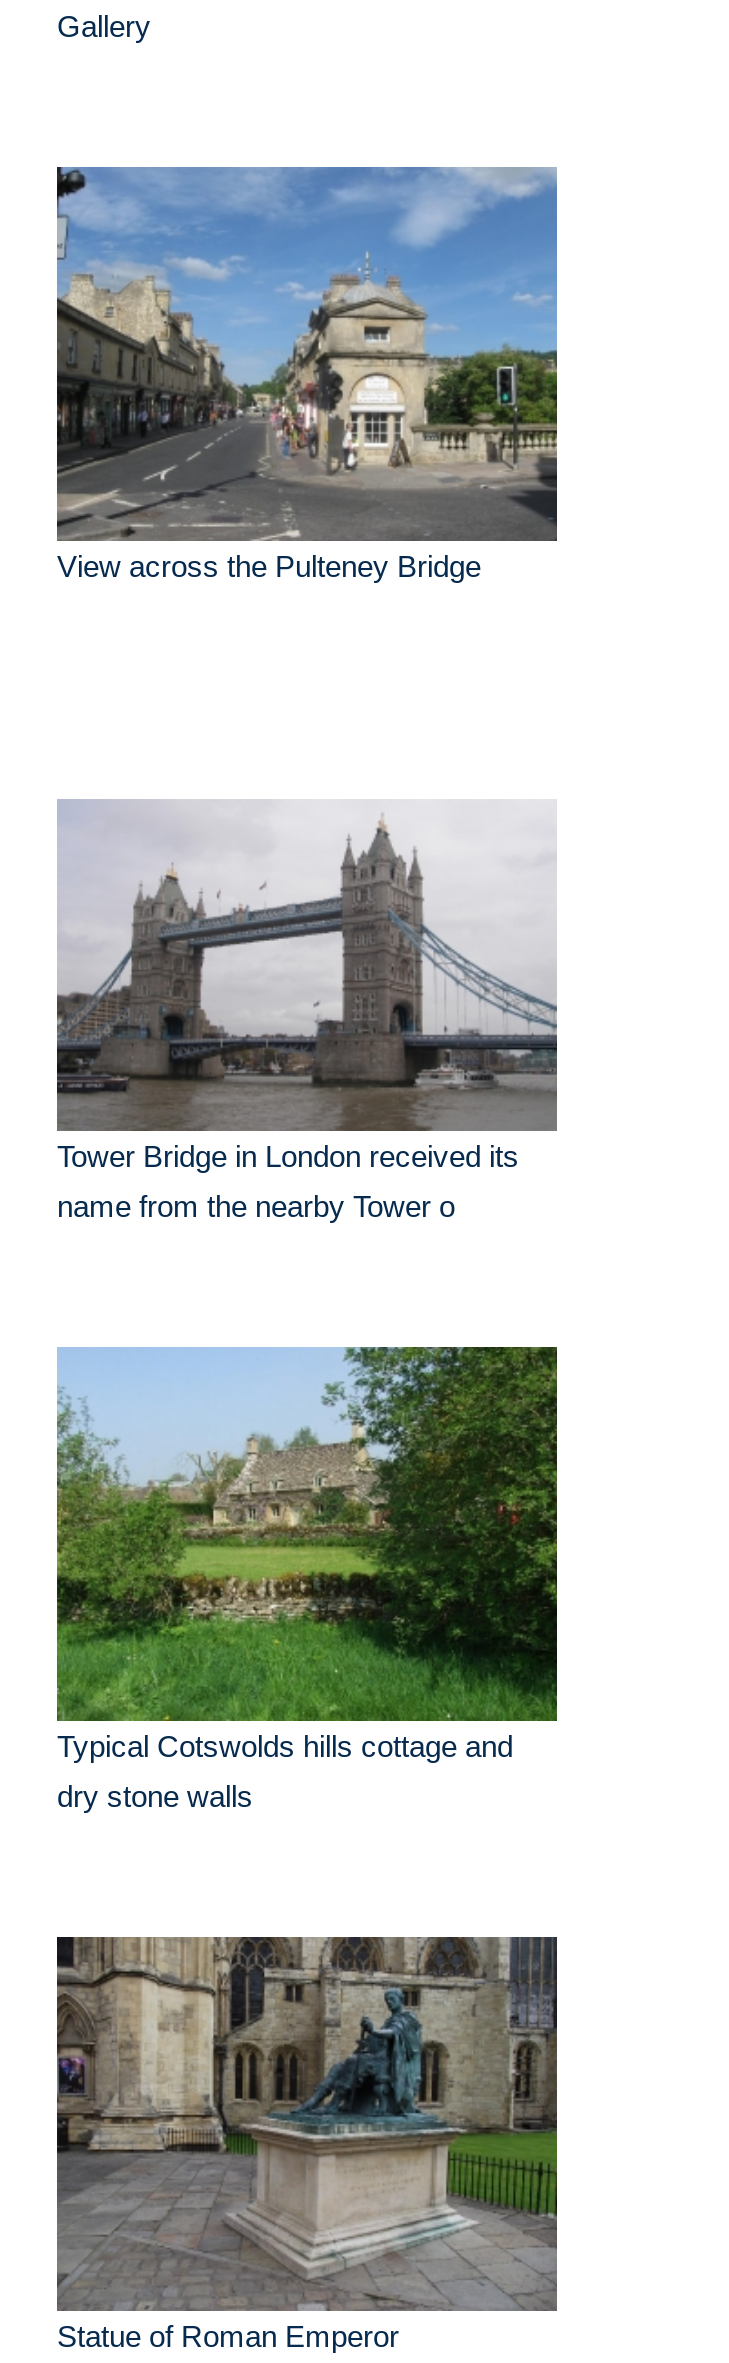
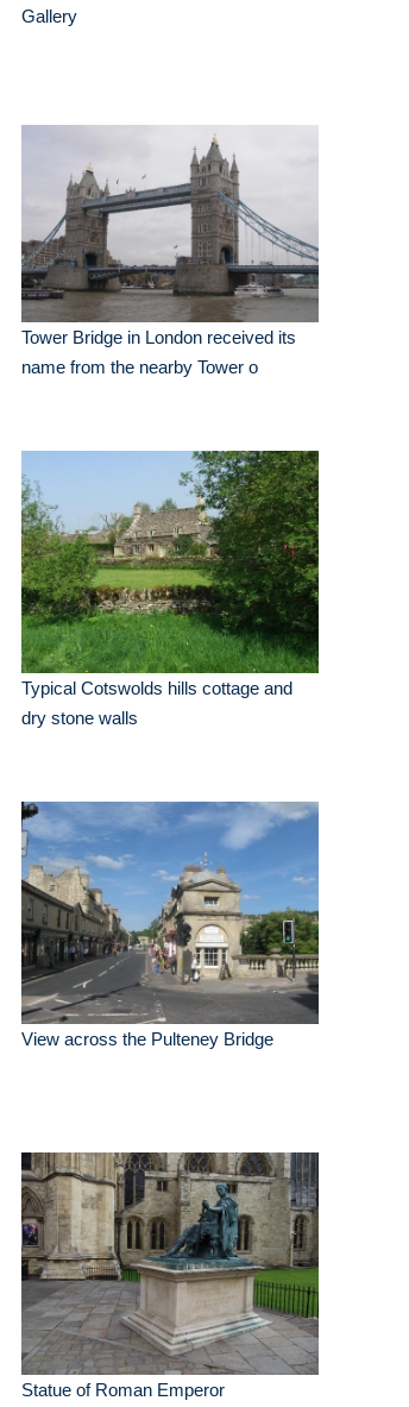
moved [55,165,559,583] -> [20,802,320,1049]: [image] | View across the Pulteney Bridge
moved [53,805,561,1813] -> [19,128,321,728]: [image] | Tower Bridge in London received its | name from the nearby Tower o | Typical Cotswolds hills cottage and | dry stone walls

